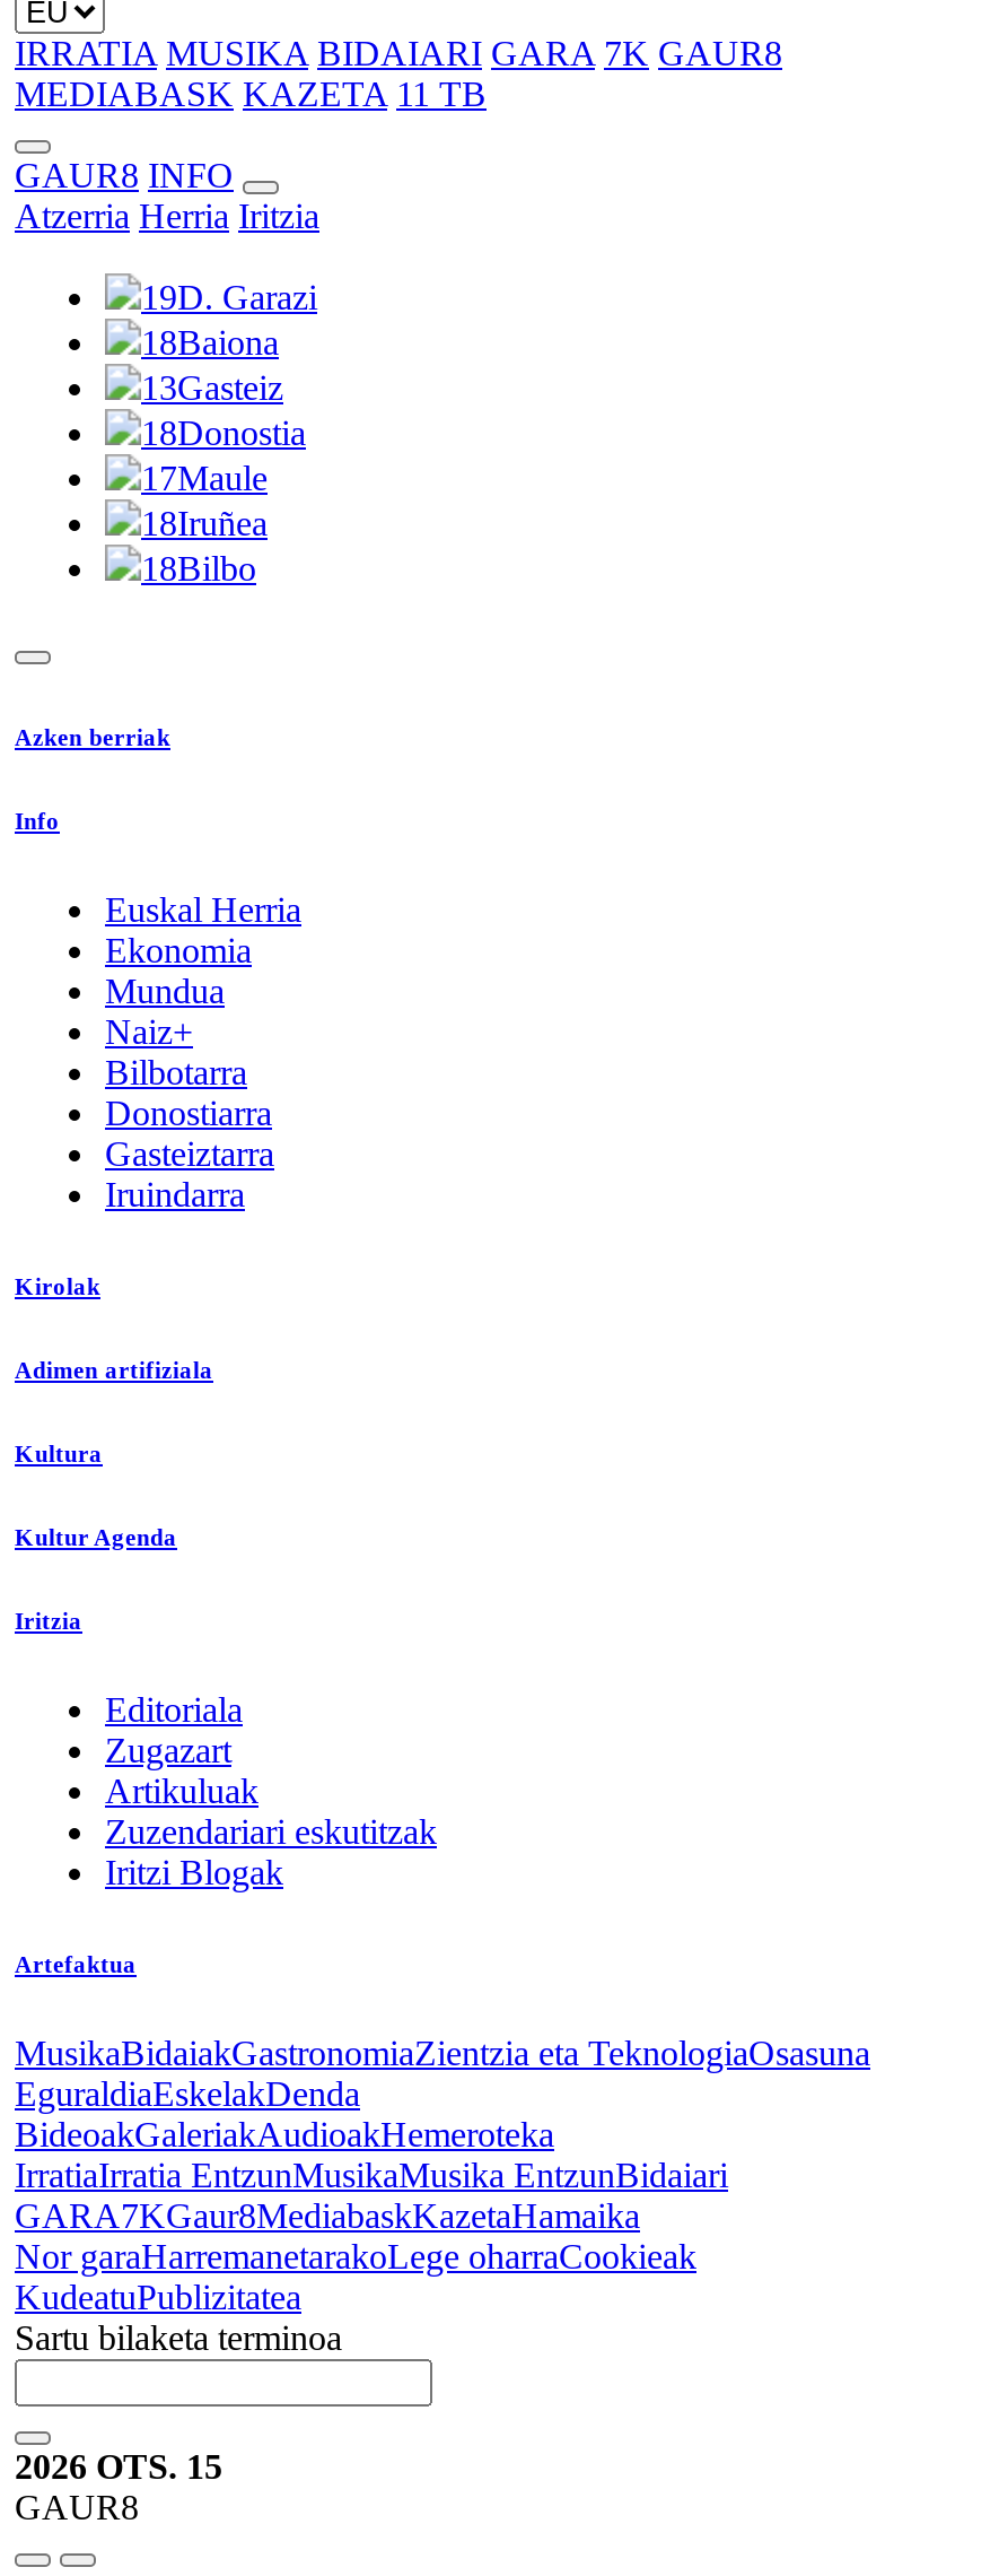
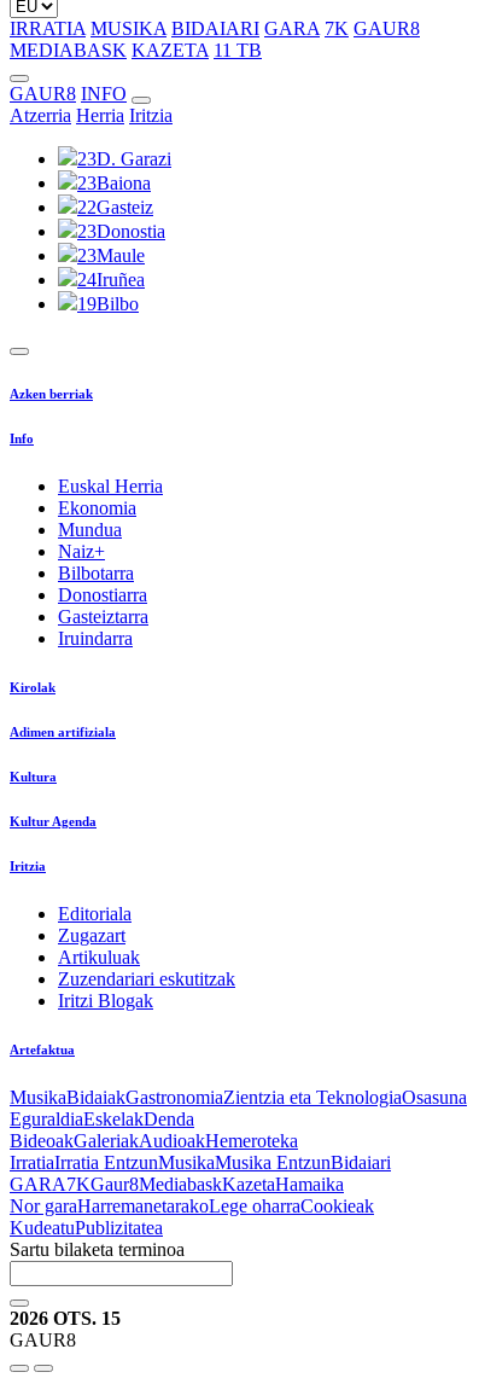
[141,278,317,316] 19D. Garazi -> [77,149,171,169] 23D. Garazi
[141,323,279,362] 18Baiona -> [77,173,151,193] 23Baiona
[141,368,283,407] 13Gasteiz -> [77,197,153,217] 22Gasteiz
[141,414,306,452] 18Donostia -> [77,221,165,242] 23Donostia
[141,459,268,497] 17Maule -> [77,245,145,266] 23Maule
[141,504,268,542] 18Iruñea -> [77,269,145,290] 24Iruñea
[141,549,256,588] 18Bilbo -> [77,293,139,314] 19Bilbo

